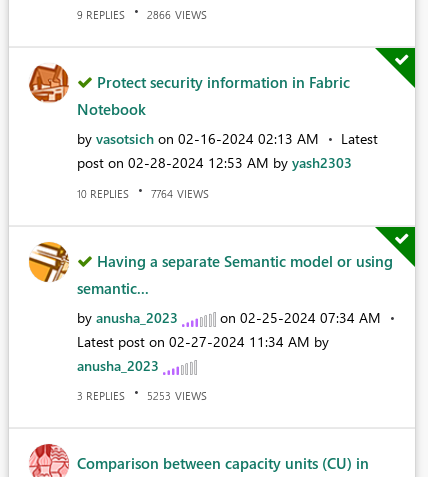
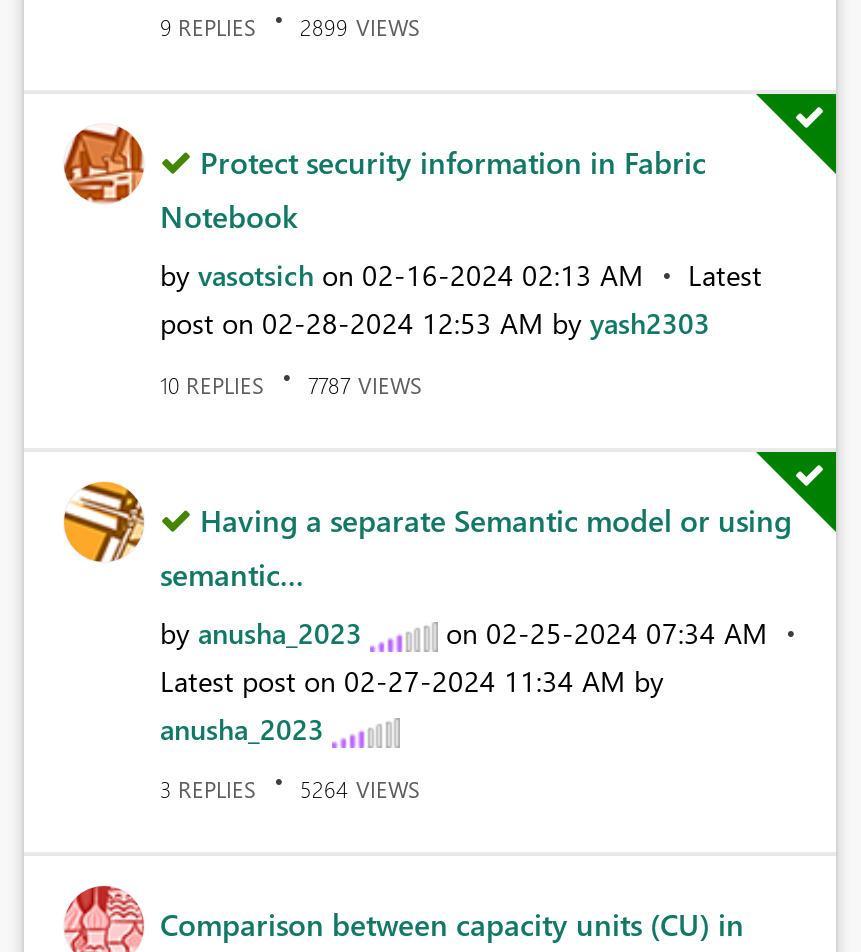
[77,7,207,22] 9 REPLIES 2866 VIEWS -> [160,13,420,43] 9 REPLIES 2899 VIEWS
[77,186,209,201] 10 REPLIES 7764 VIEWS -> [160,370,422,400] 10 REPLIES 7787 VIEWS
[77,388,207,403] 3 REPLIES 5253 VIEWS -> [160,775,420,805] 3 REPLIES 5264 VIEWS

